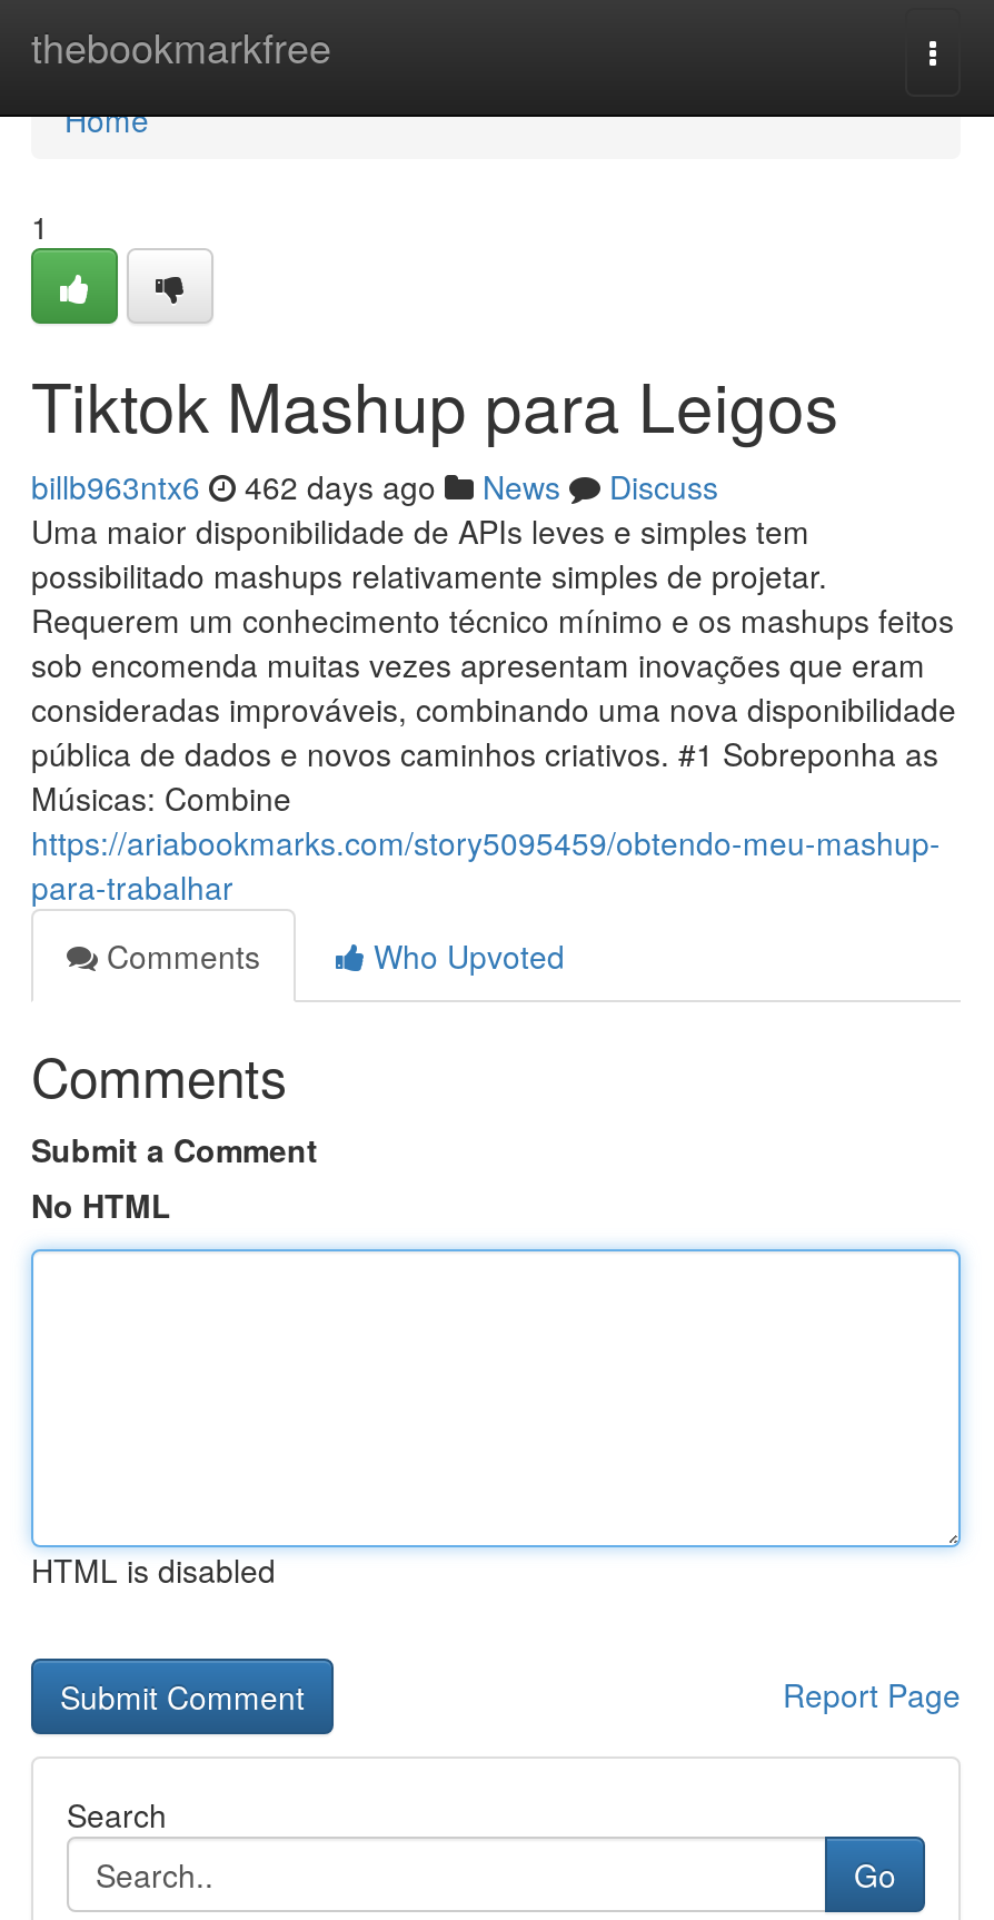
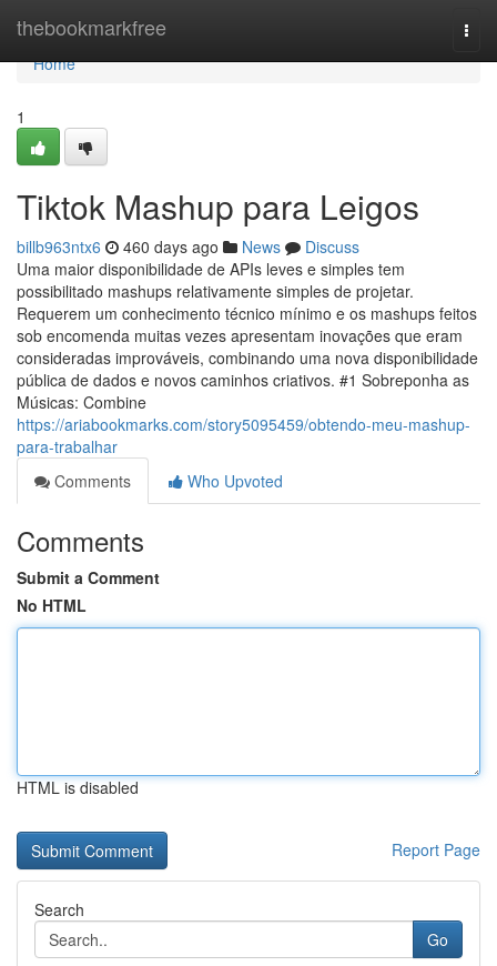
[31,464,718,508] billb963ntx6 462 days ago News Discuss -> [17,235,359,258] billb963ntx6 460 days ago News Discuss

